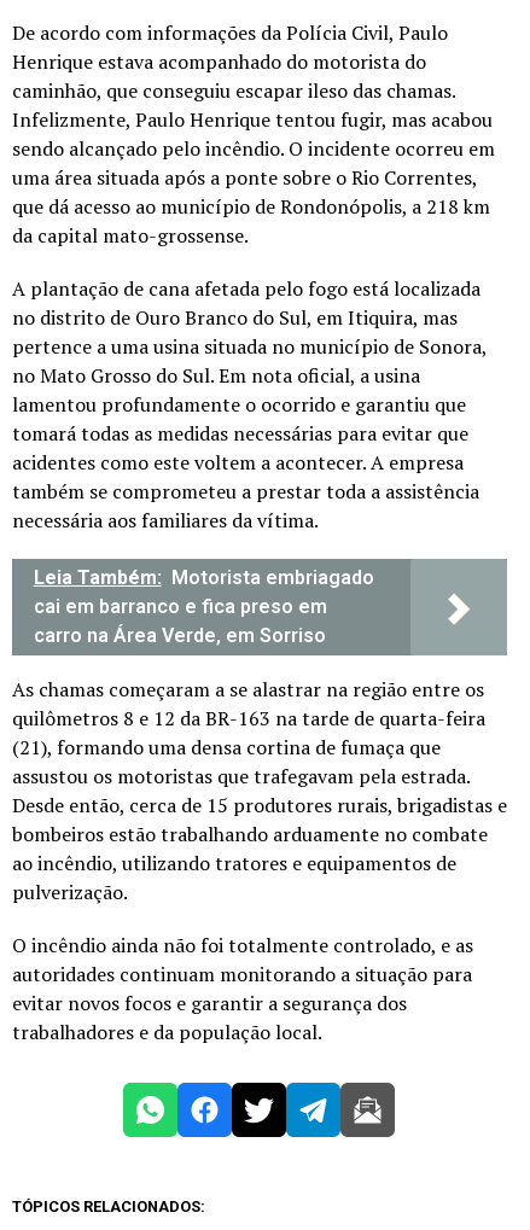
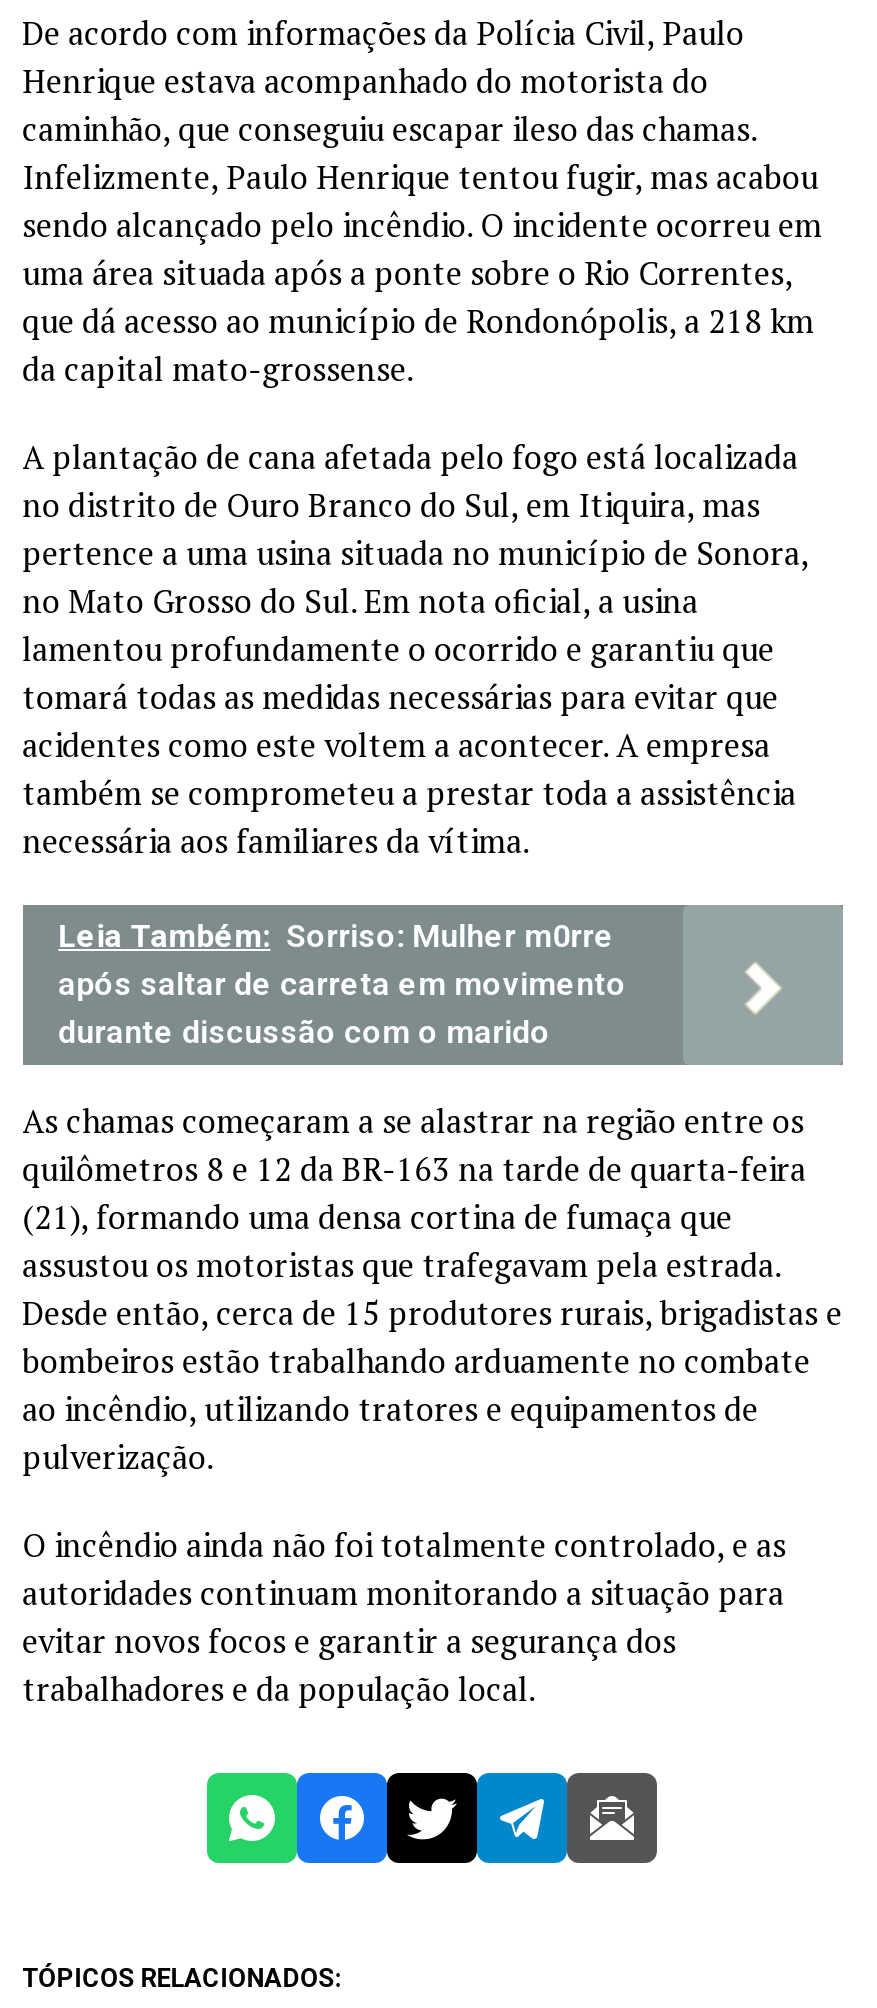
[33,566,374,647] Leia Também: Motorista embriagado | cai em barranco e fica preso em | carro na Área Verde, em Sorriso -> [58,917,626,1051] Leia Também: Sorriso: Mulher m0rre | após saltar de carreta em movimento | durante discussão com o marido

